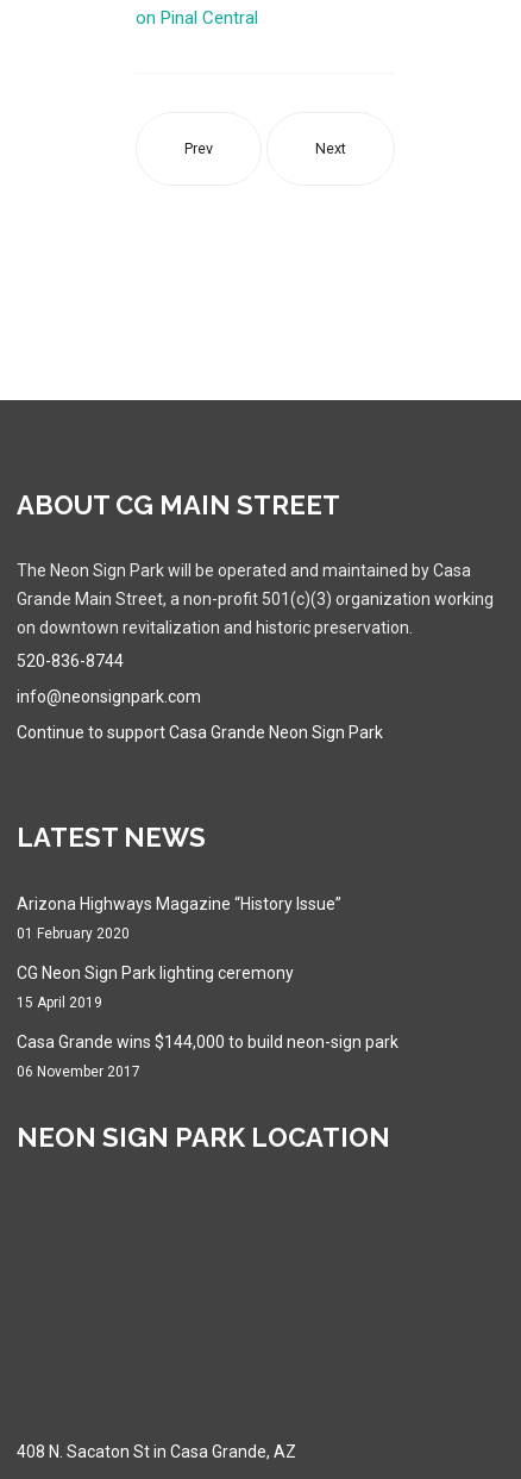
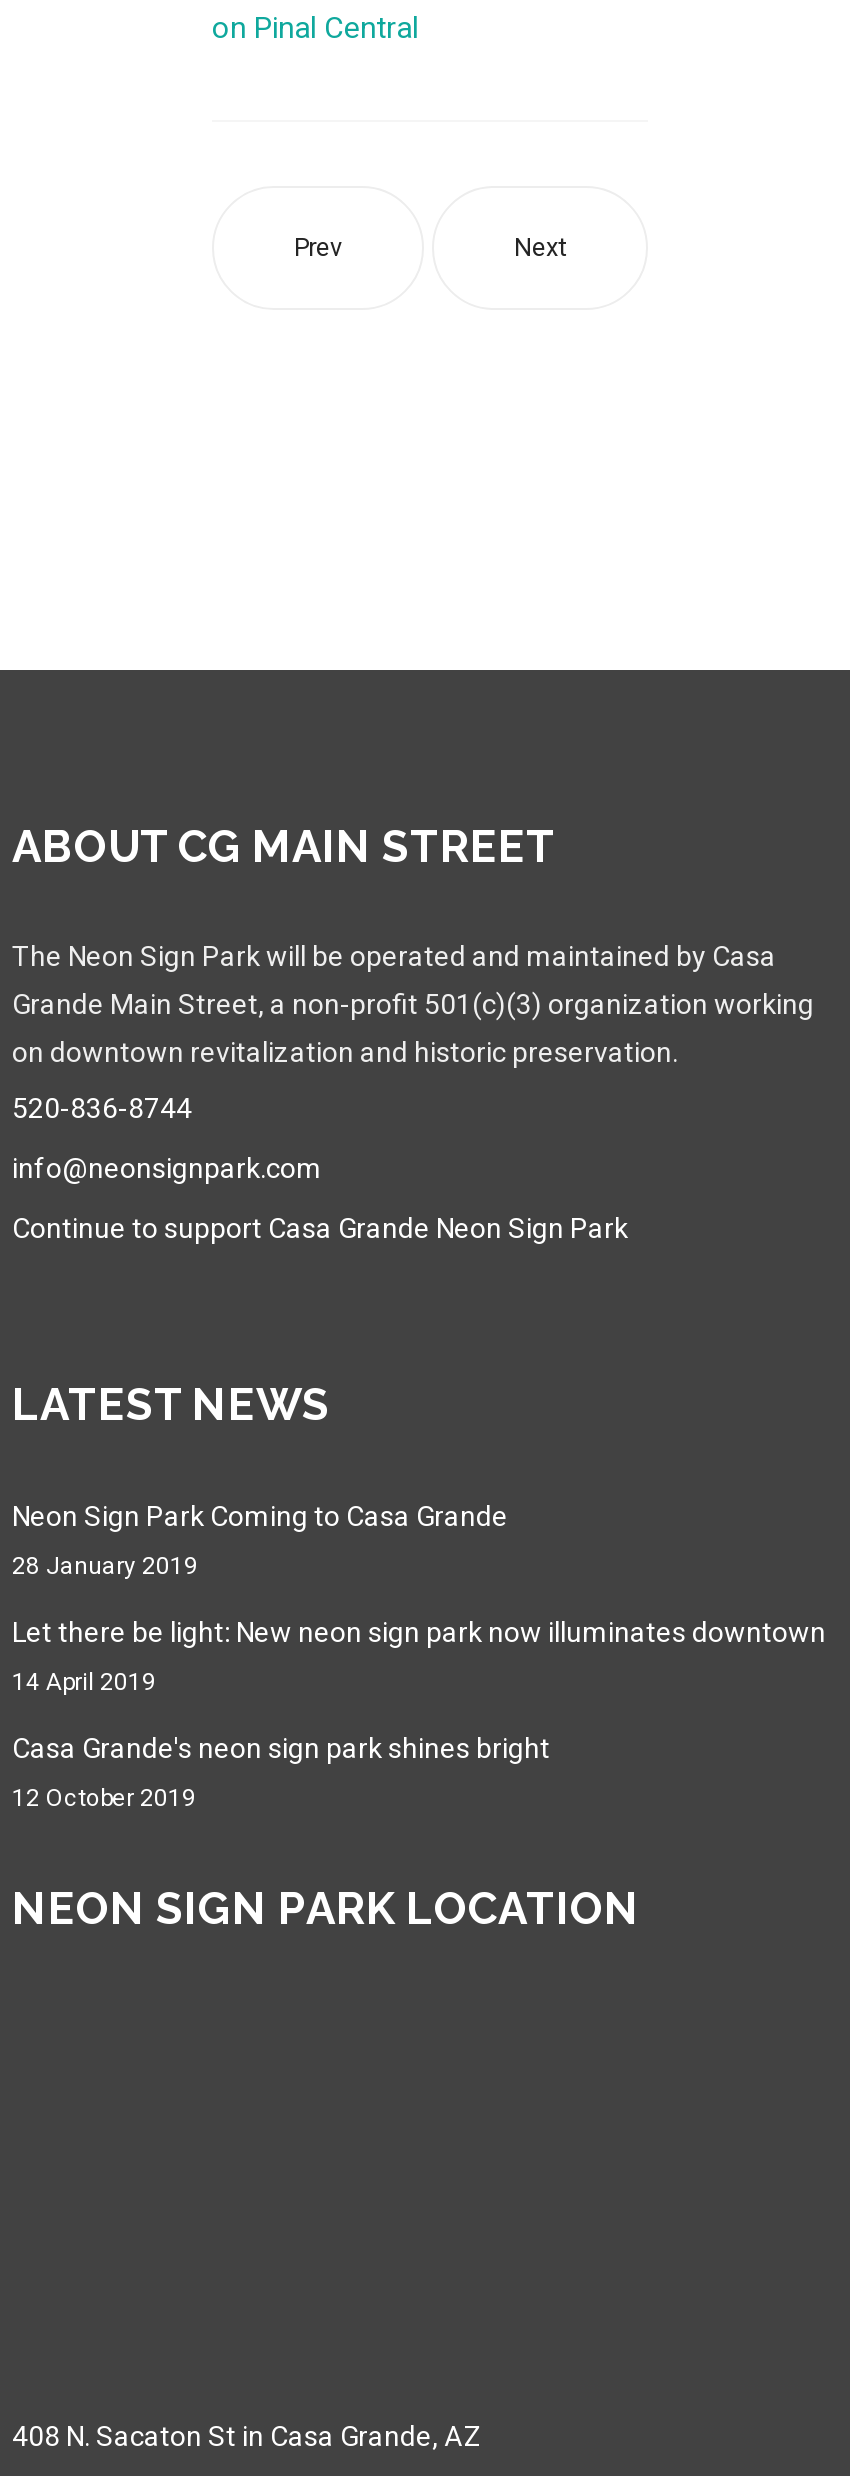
[17,895,341,914] Arizona Highways Magazine “History Issue” -> [12,1500,508,1532] Neon Sign Park Coming to Casa Grande
[17,926,130,942] 01 February 2020 -> [12,1552,198,1580] 28 January 2019
[17,964,294,983] CG Neon Sign Park lighting ceremony -> [12,1616,826,1648] Let there be light: New neon sign park now illuminates downtown
[17,995,102,1011] 15 April 2019 -> [12,1668,156,1696] 14 April 2019
[17,1033,398,1052] Casa Grande wins $144,000 to build neon-sign park -> [12,1732,550,1764] Casa Grande's neon sign park shines bright
[17,1064,140,1080] 06 November 2017 -> [12,1784,196,1812] 12 October 2019

